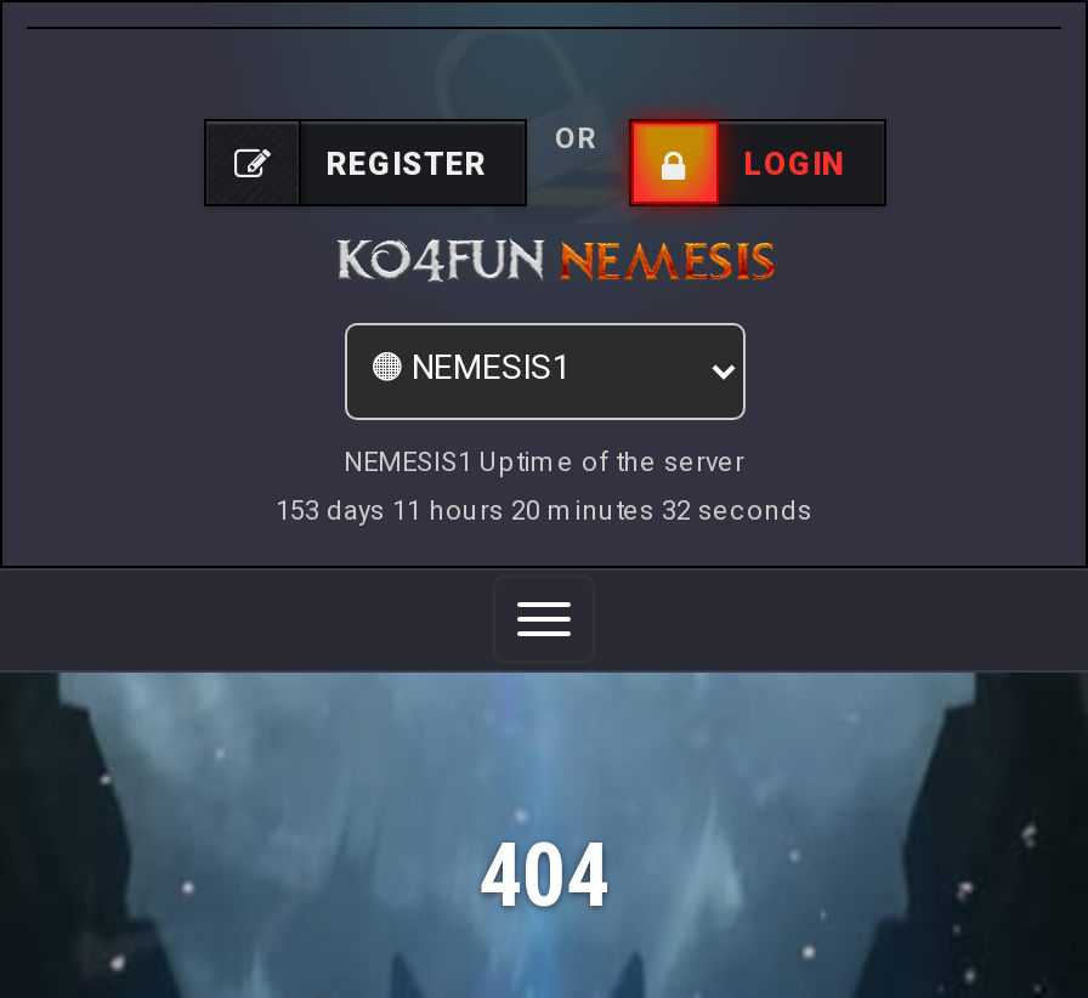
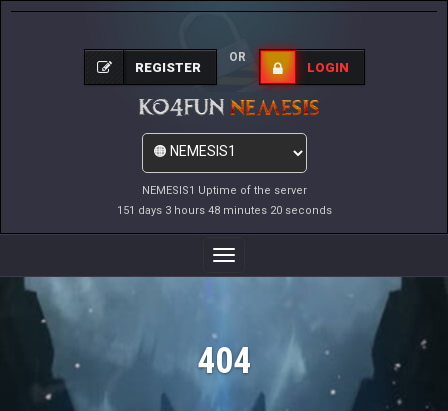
[276,495,812,526] 153 days 11 hours 20 minutes 32 seconds -> [116,204,331,217] 151 days 3 hours 48 minutes 20 seconds

